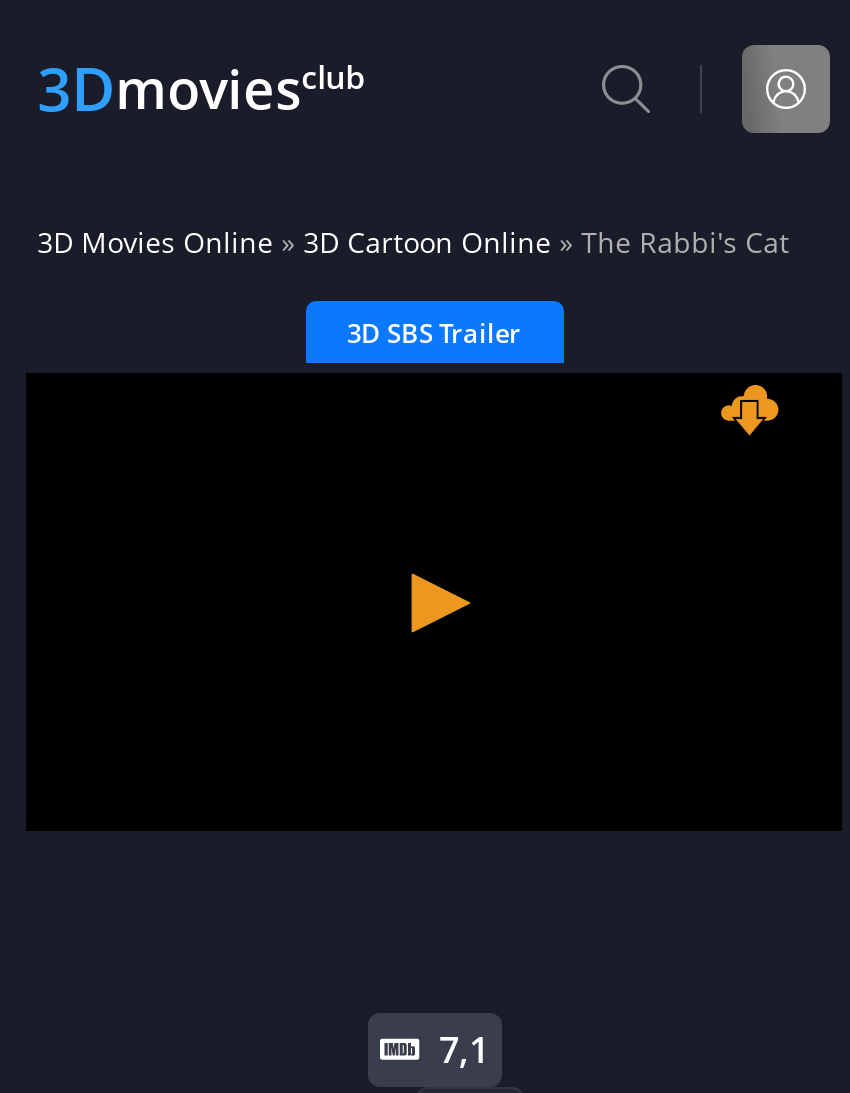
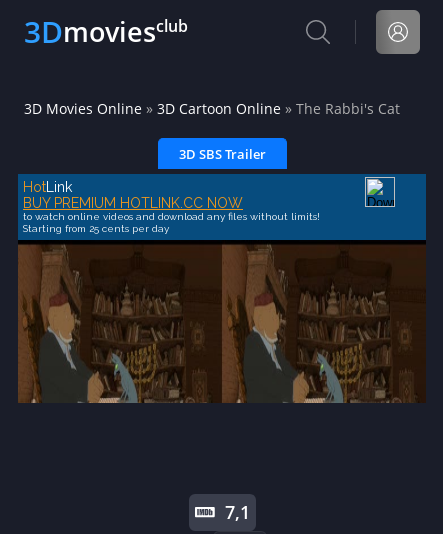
none -> [18,174,426,404] [image]

